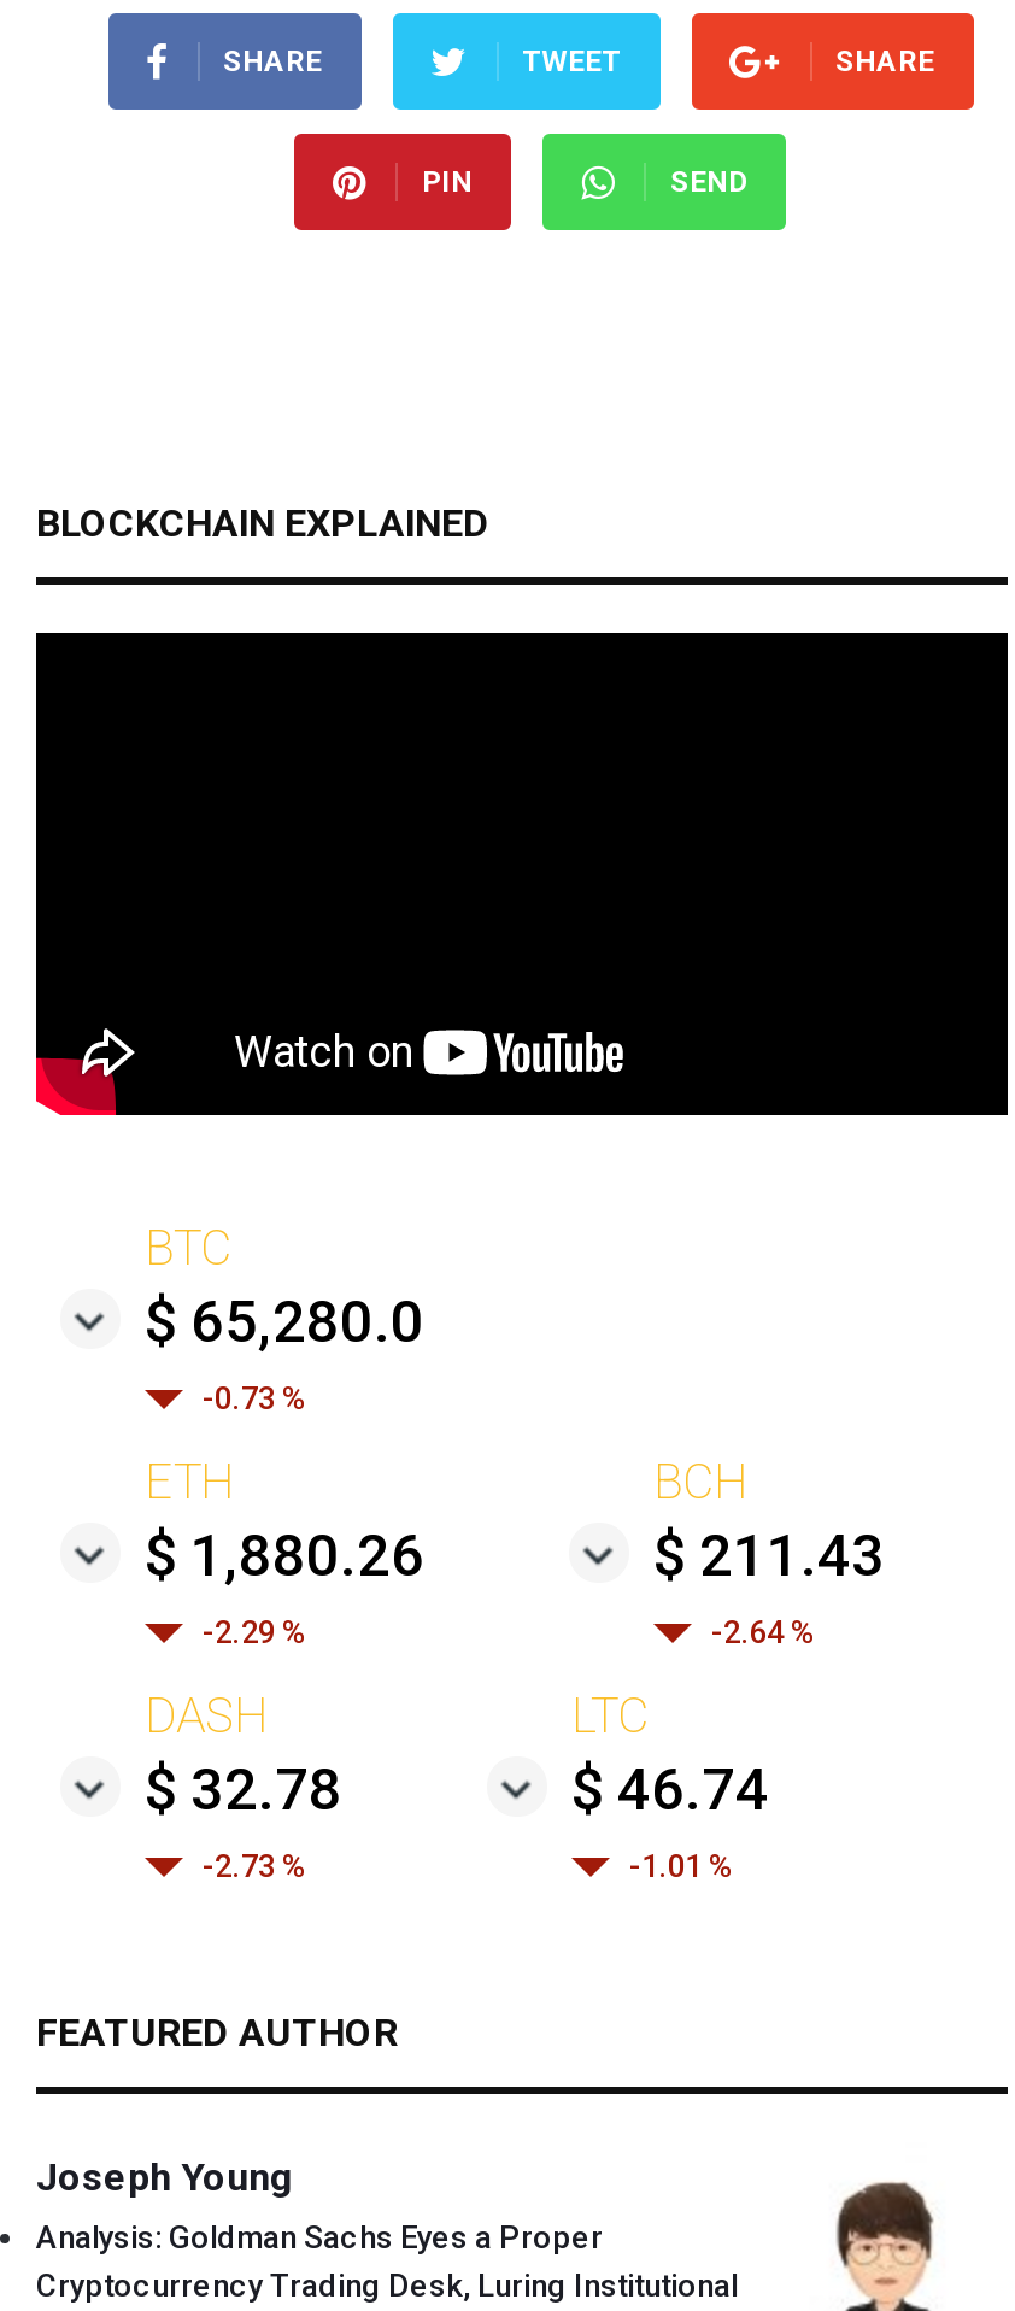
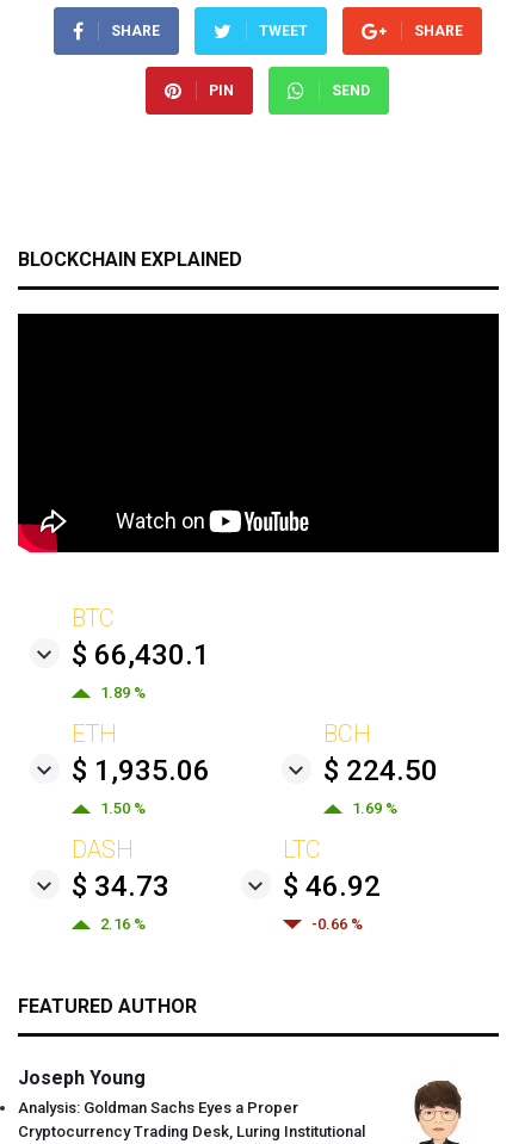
[145,1288,424,1355] $ 65,280.0 -> [72,638,210,671] $ 66,430.1
[203,1379,306,1416] -0.73 % -> [100,683,146,701] 1.89 %
[145,1522,424,1589] $ 1,880.26 -> [72,753,210,787] $ 1,935.06
[653,1522,885,1589] $ 211.43 -> [323,753,438,787] $ 224.50
[203,1613,306,1649] -2.29 % -> [100,799,146,817] 1.50 %
[711,1613,815,1649] -2.64 % -> [352,799,397,817] 1.69 %
[145,1755,342,1823] $ 32.78 -> [72,869,169,903] $ 34.73
[571,1755,769,1823] $ 46.74 -> [283,869,381,903] $ 46.92
[203,1847,306,1883] -2.73 % -> [100,914,146,932] 2.16 %
[629,1847,733,1883] -1.01 % -> [311,914,363,932] -0.66 %

